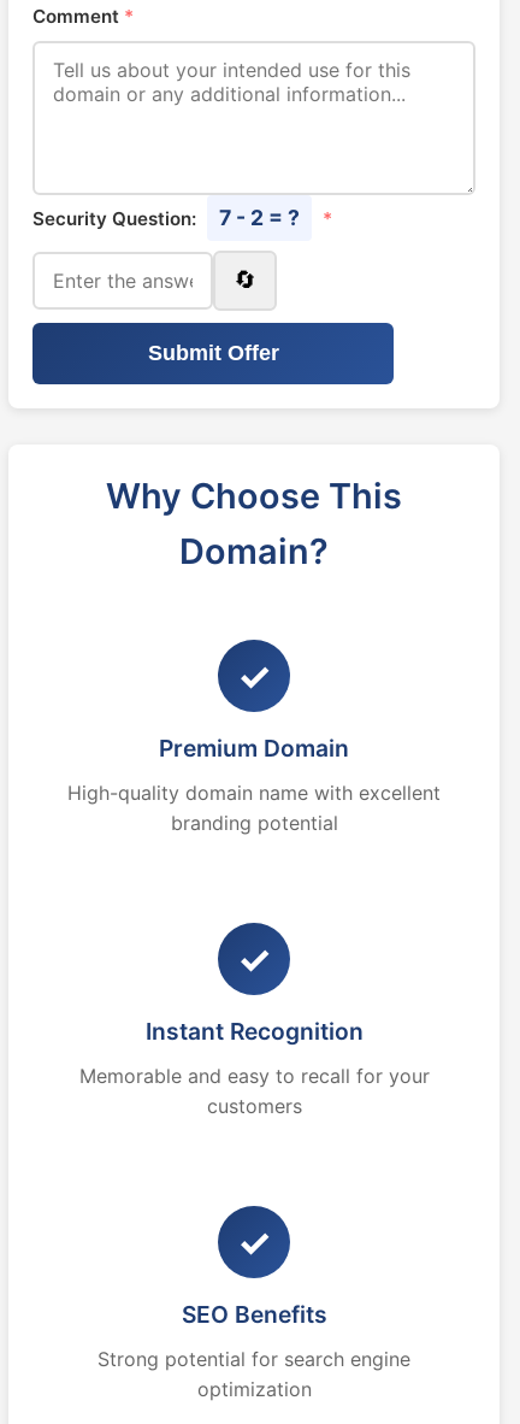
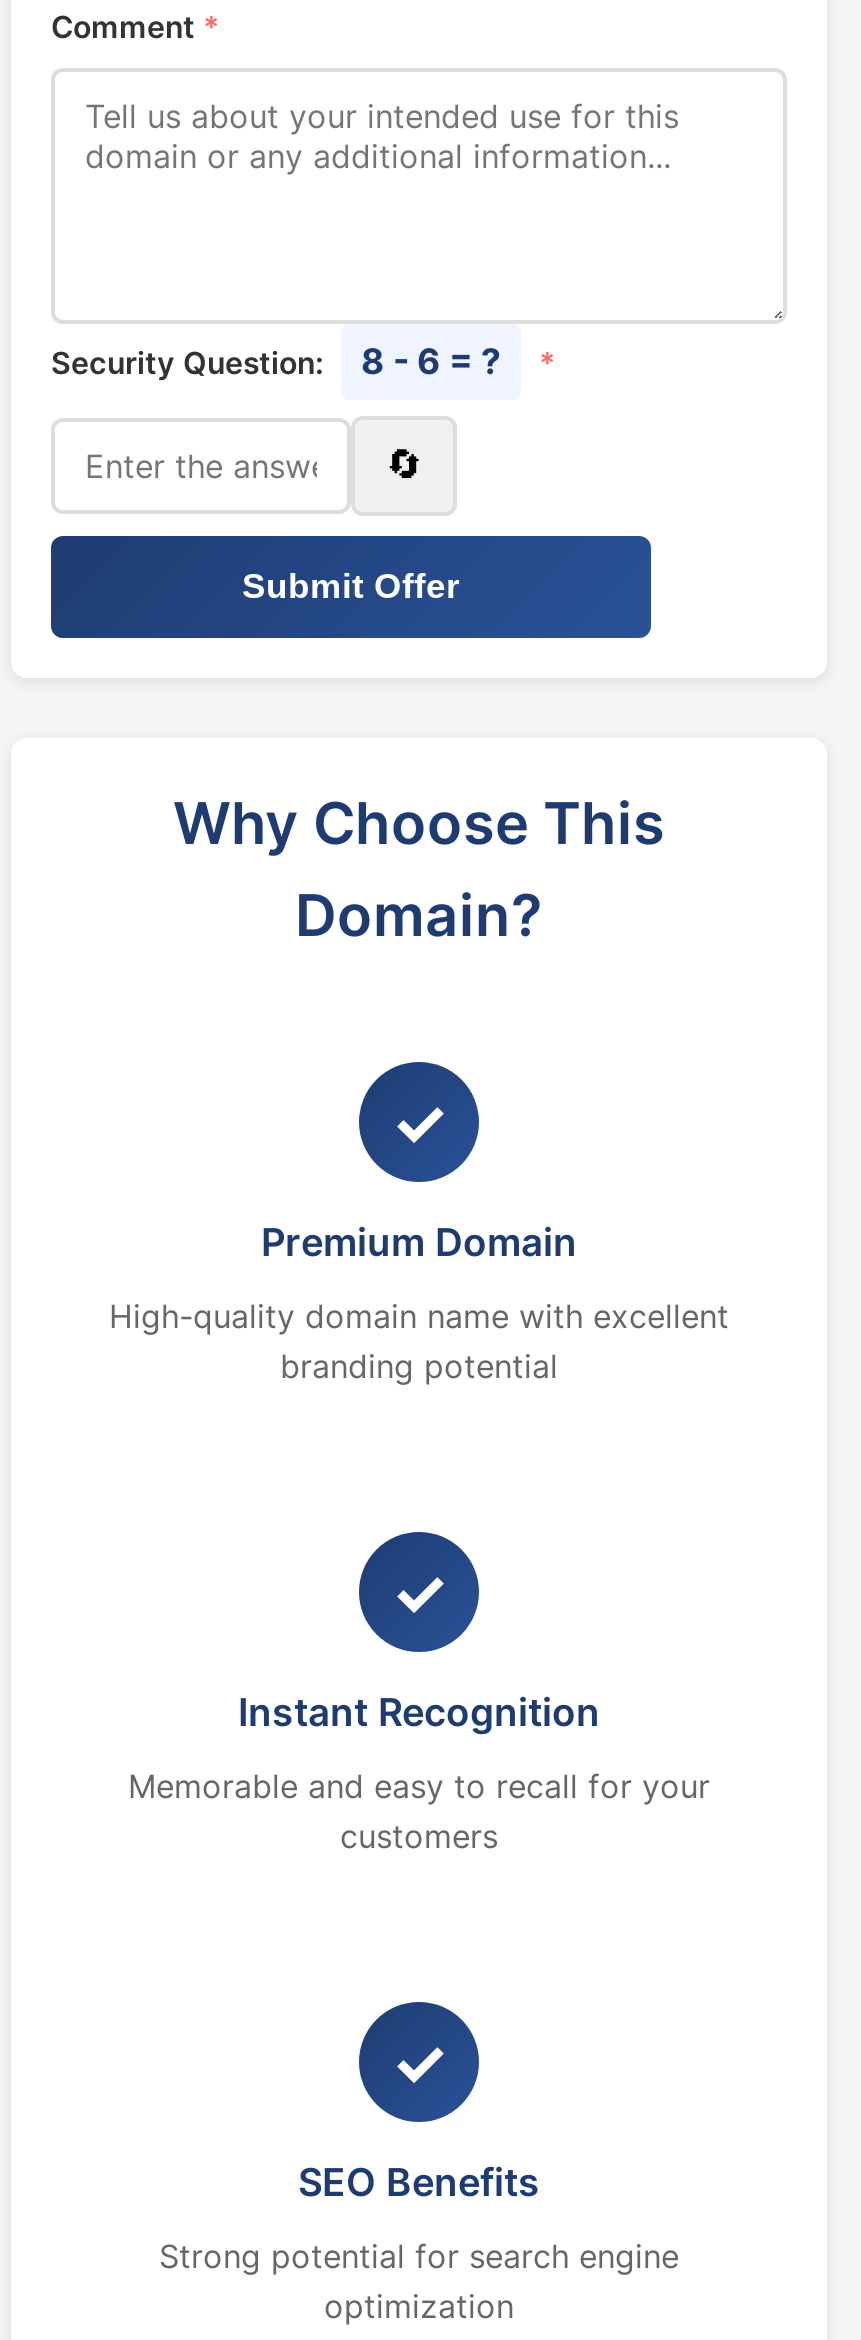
[219,205,300,230] 7 - 2 = ? -> [361,340,501,382] 8 - 6 = ?

